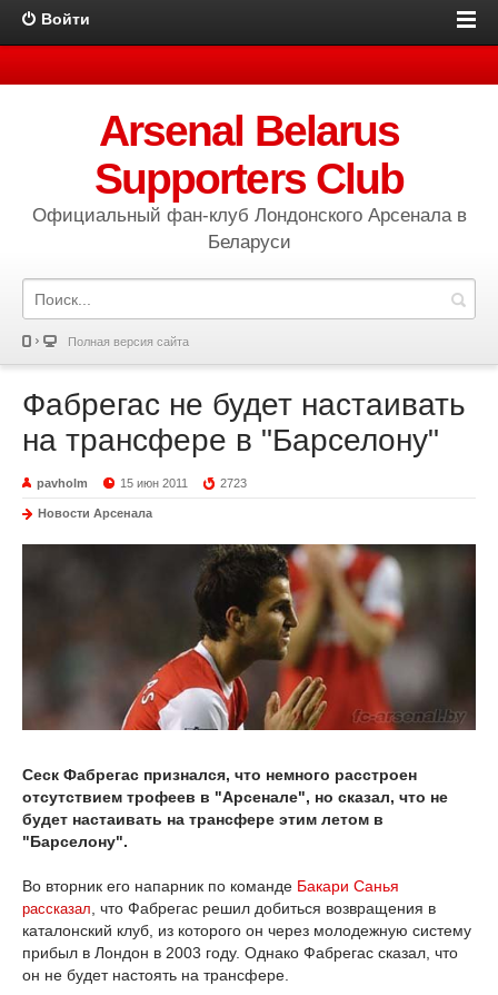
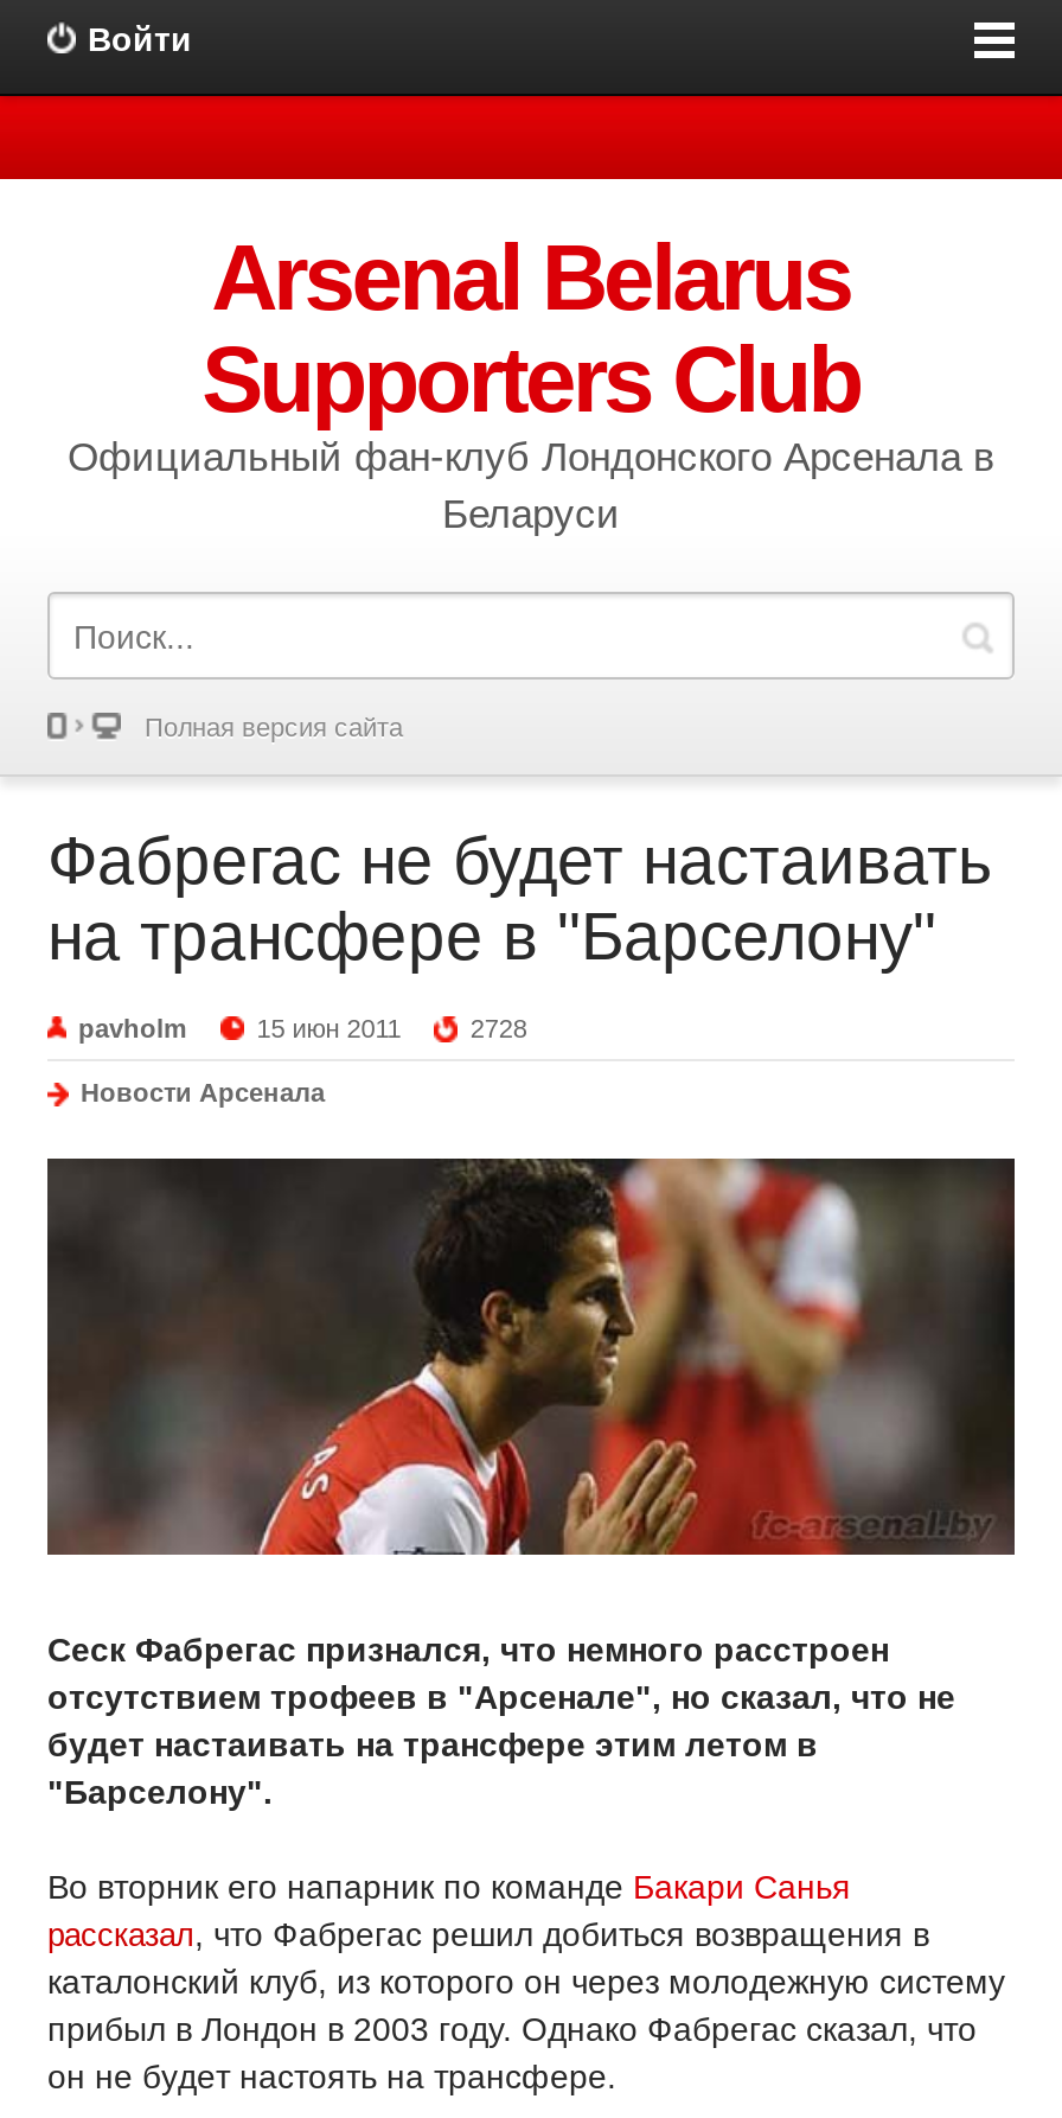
[221,476,247,490] 2723 -> [470,1014,527,1042] 2728

